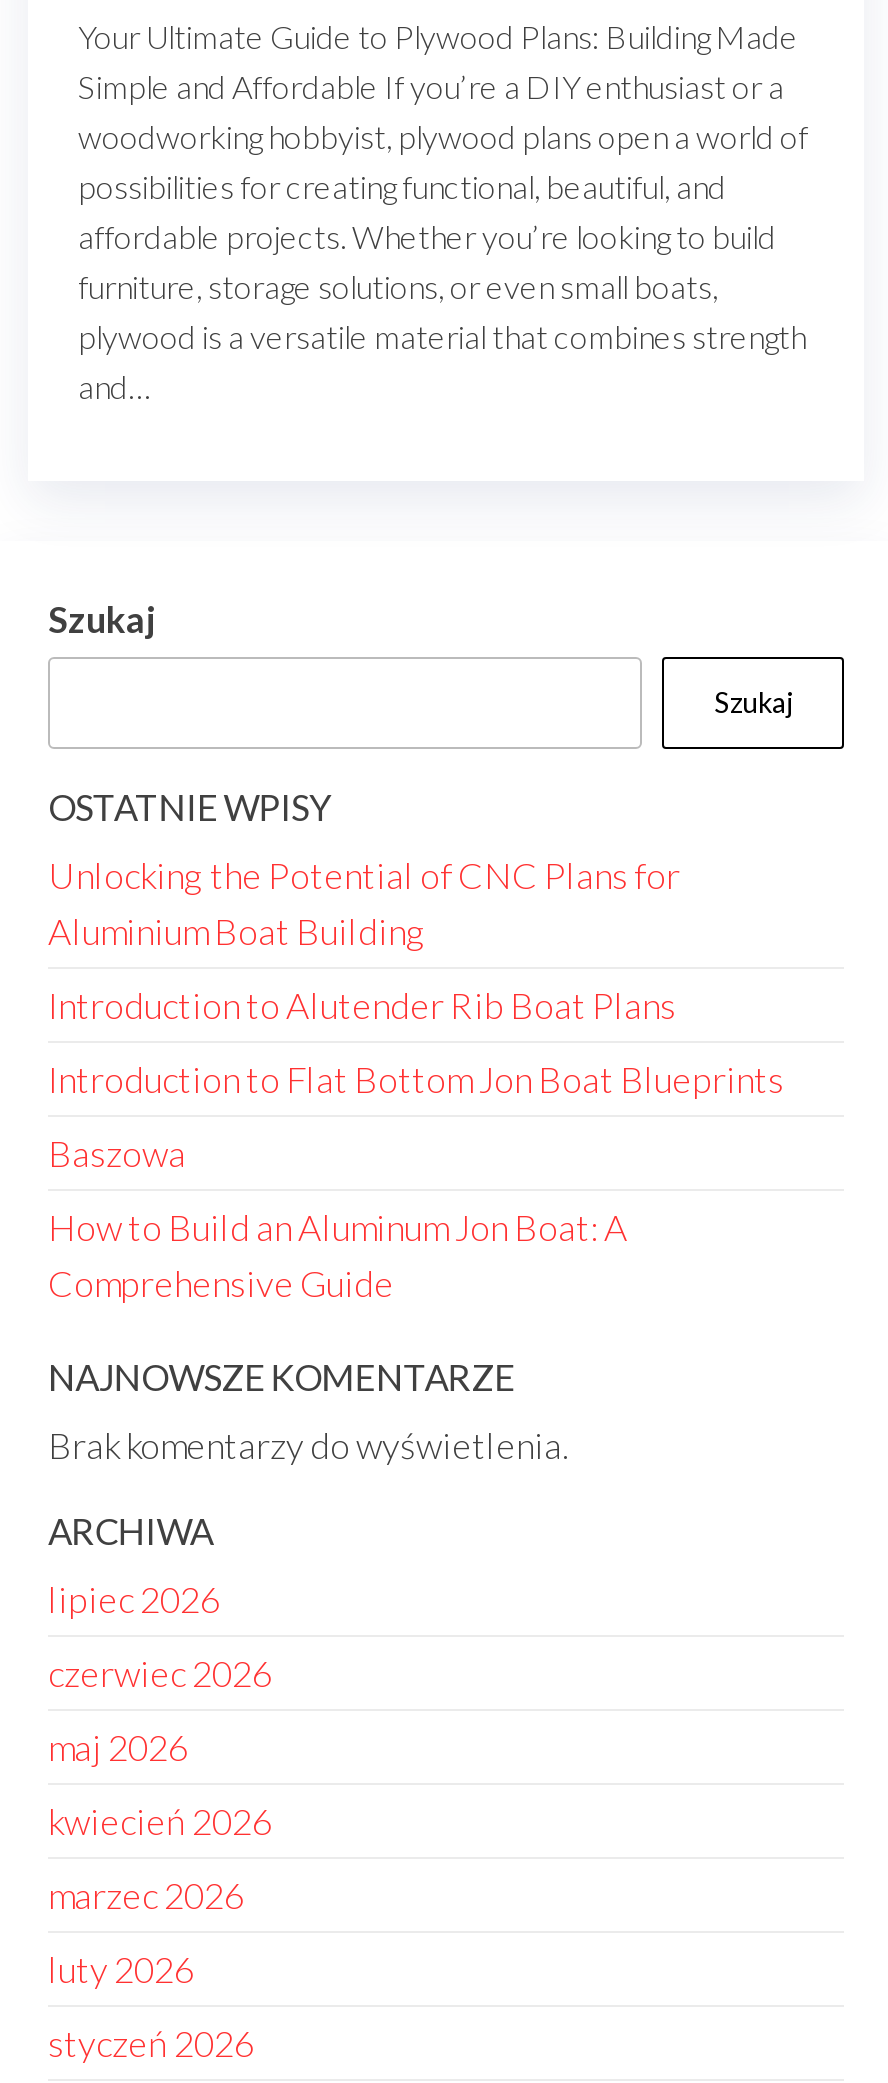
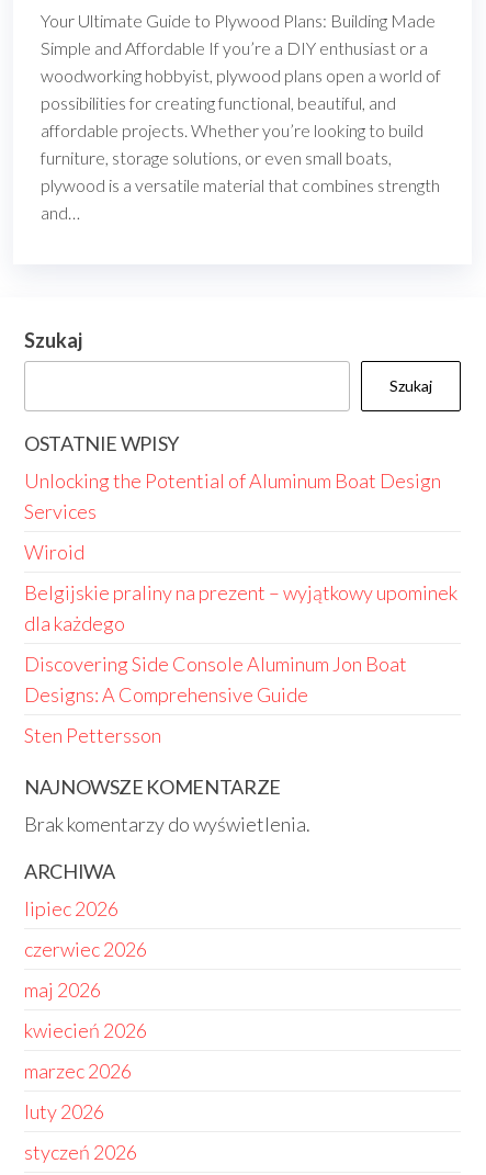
[48,853,680,953] Unlocking the Potential of CNC Plans for | Aluminium Boat Building -> [24,468,441,523] Unlocking the Potential of Aluminum Boat Design | Services
[48,983,676,1027] Introduction to Alutender Rib Boat Plans -> [24,540,84,564] Wiroid
[48,1057,784,1101] Introduction to Flat Bottom Jon Boat Blueprints -> [24,580,457,635] Belgijskie praliny na prezent – wyjątkowy upominek | dla każdego
[48,1131,186,1175] Baszowa -> [24,652,407,707] Discovering Side Console Aluminum Jon Boat | Designs: A Comprehensive Guide
[48,1205,628,1305] How to Build an Aluminum Jon Boat: A | Comprehensive Guide -> [24,723,161,747] Sten Pettersson

